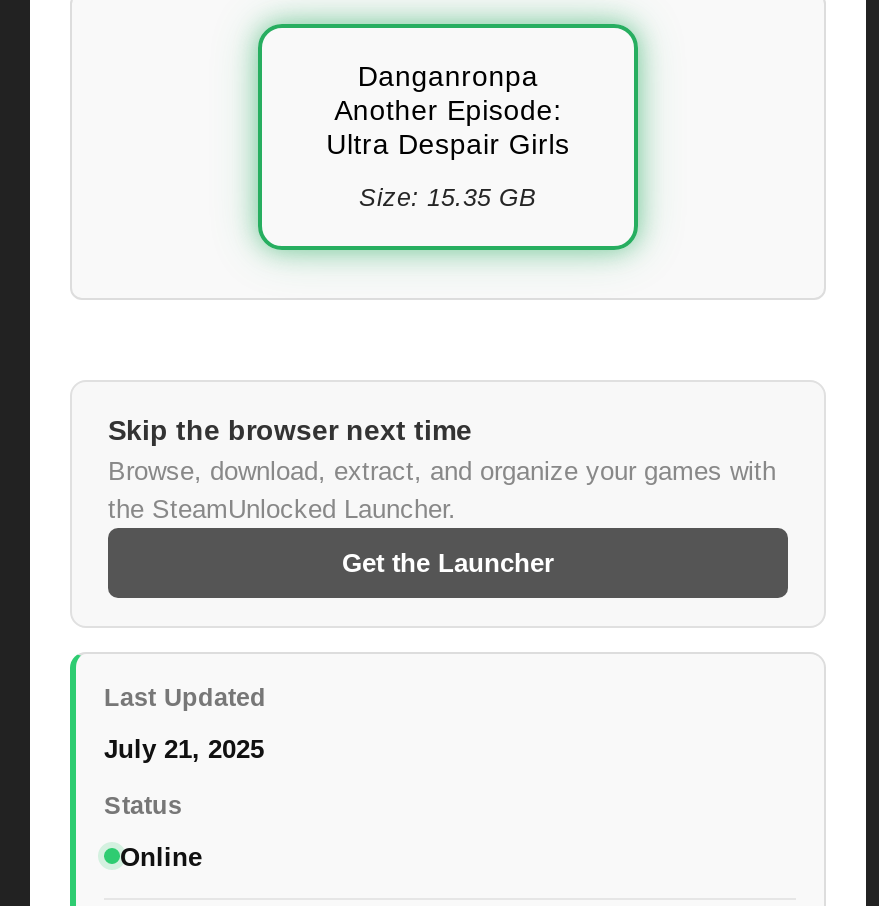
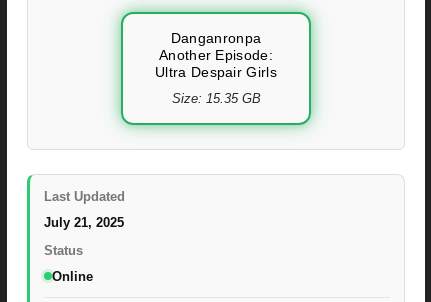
[108,413,776,577] Skip the browser next time | Browse, download, extract, and organize your games with | the SteamUnlocked Launcher. | Get the Launcher -> none

